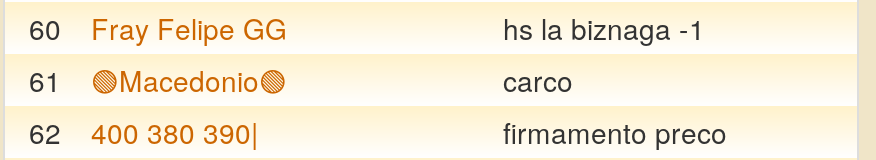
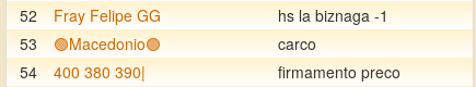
[29,8,287,48] 60 Fray Felipe GG -> [20,4,161,26] 52 Fray Felipe GG
[29,60,61,100] 61 -> [20,33,37,54] 53
[29,112,61,152] 62 -> [20,61,37,83] 54

